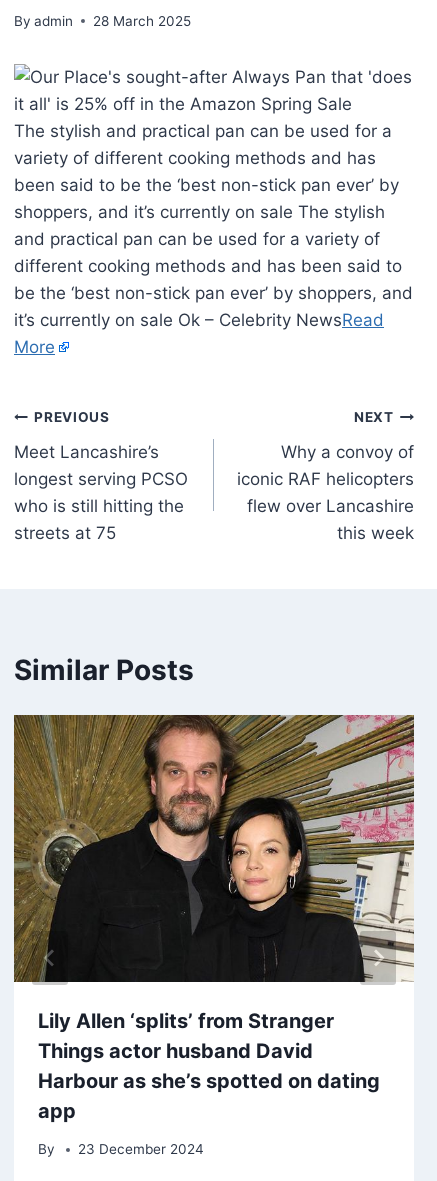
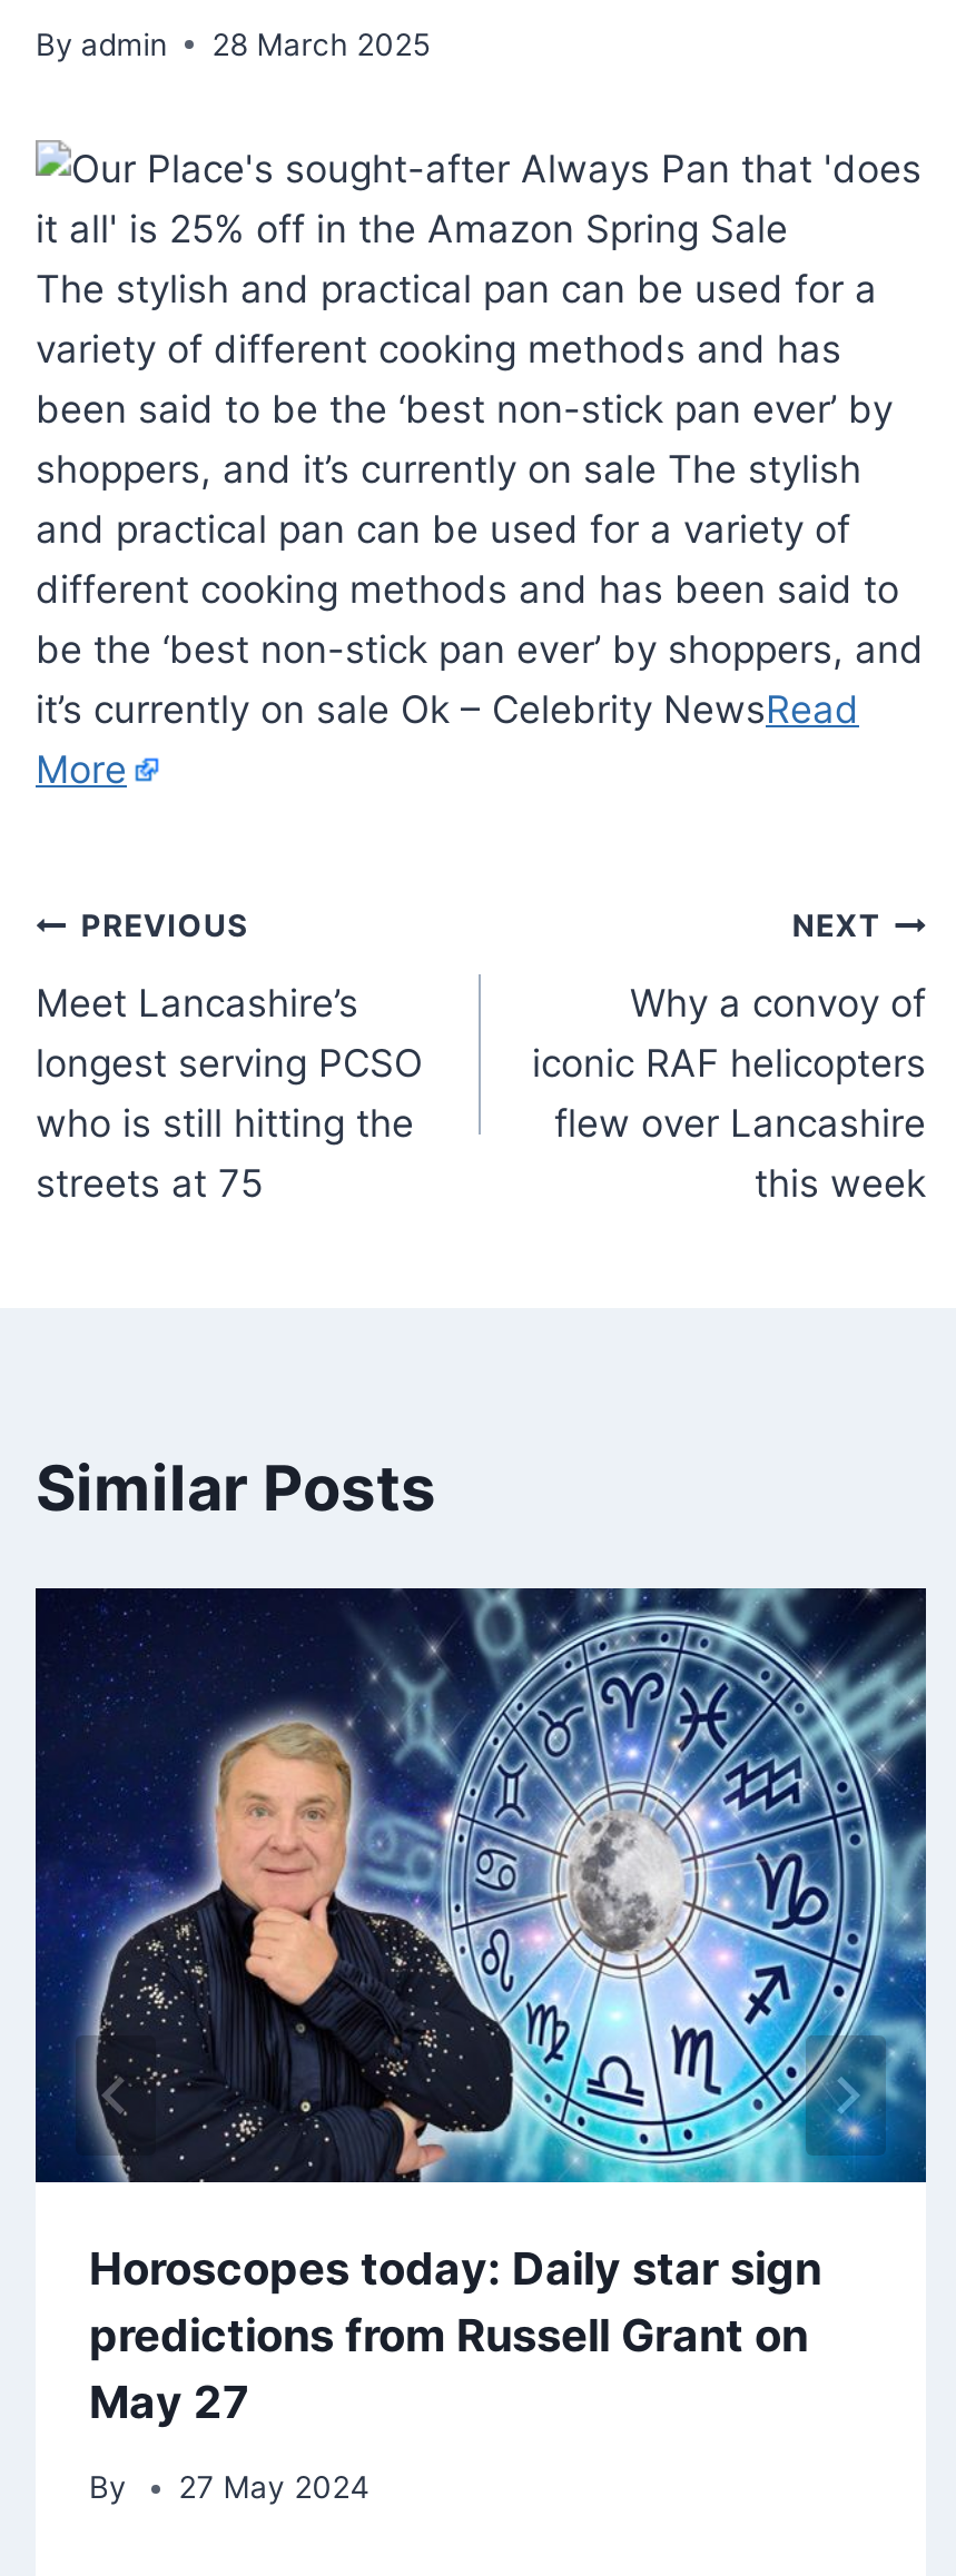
[13,714,415,1122] [image] | Lily Allen ‘splits’ from Stranger | Things actor husband David | Harbour as she’s spotted on dating | app -> [33,1586,928,2428] [image] | Horoscopes today: Daily star sign | predictions from Russell Grant on | May 27
[38,1141,204,1157] By 23 December 2024 -> [89,2469,370,2505] By 27 May 2024

